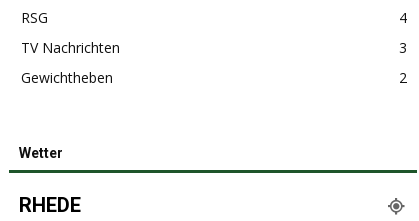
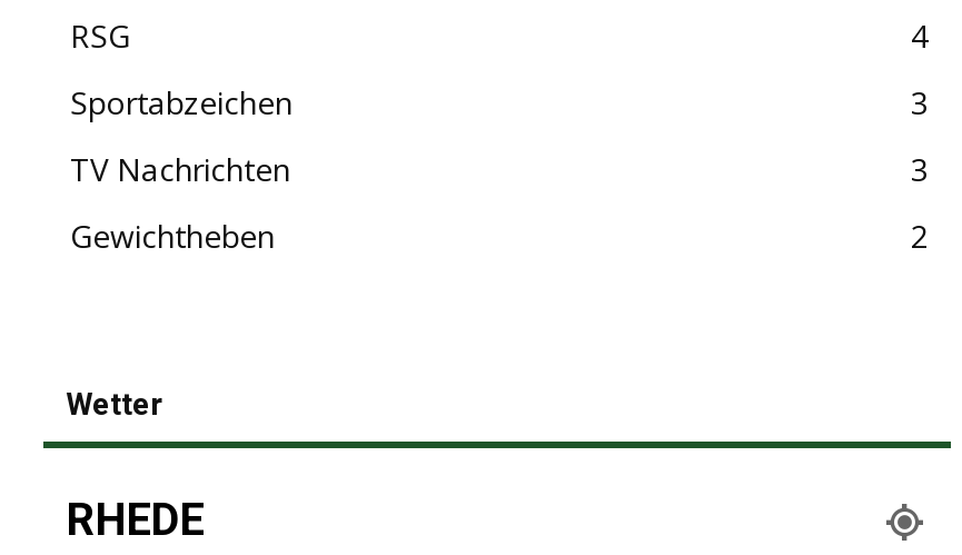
none -> [70,82,929,125] Sportabzeichen | 3

